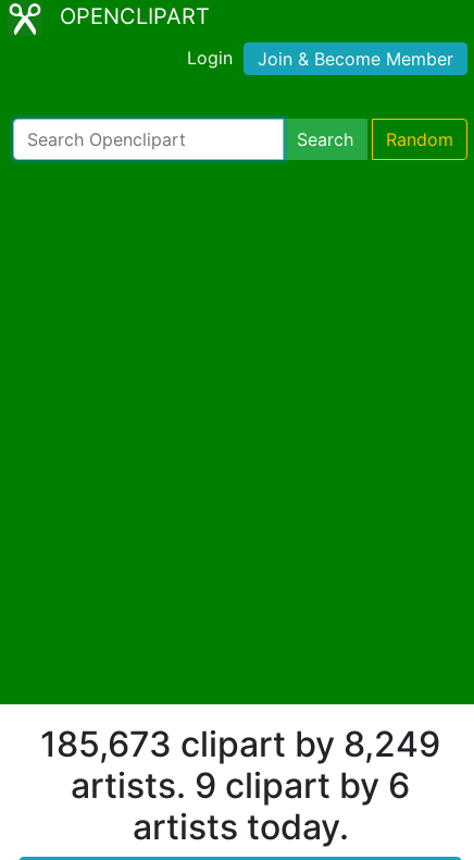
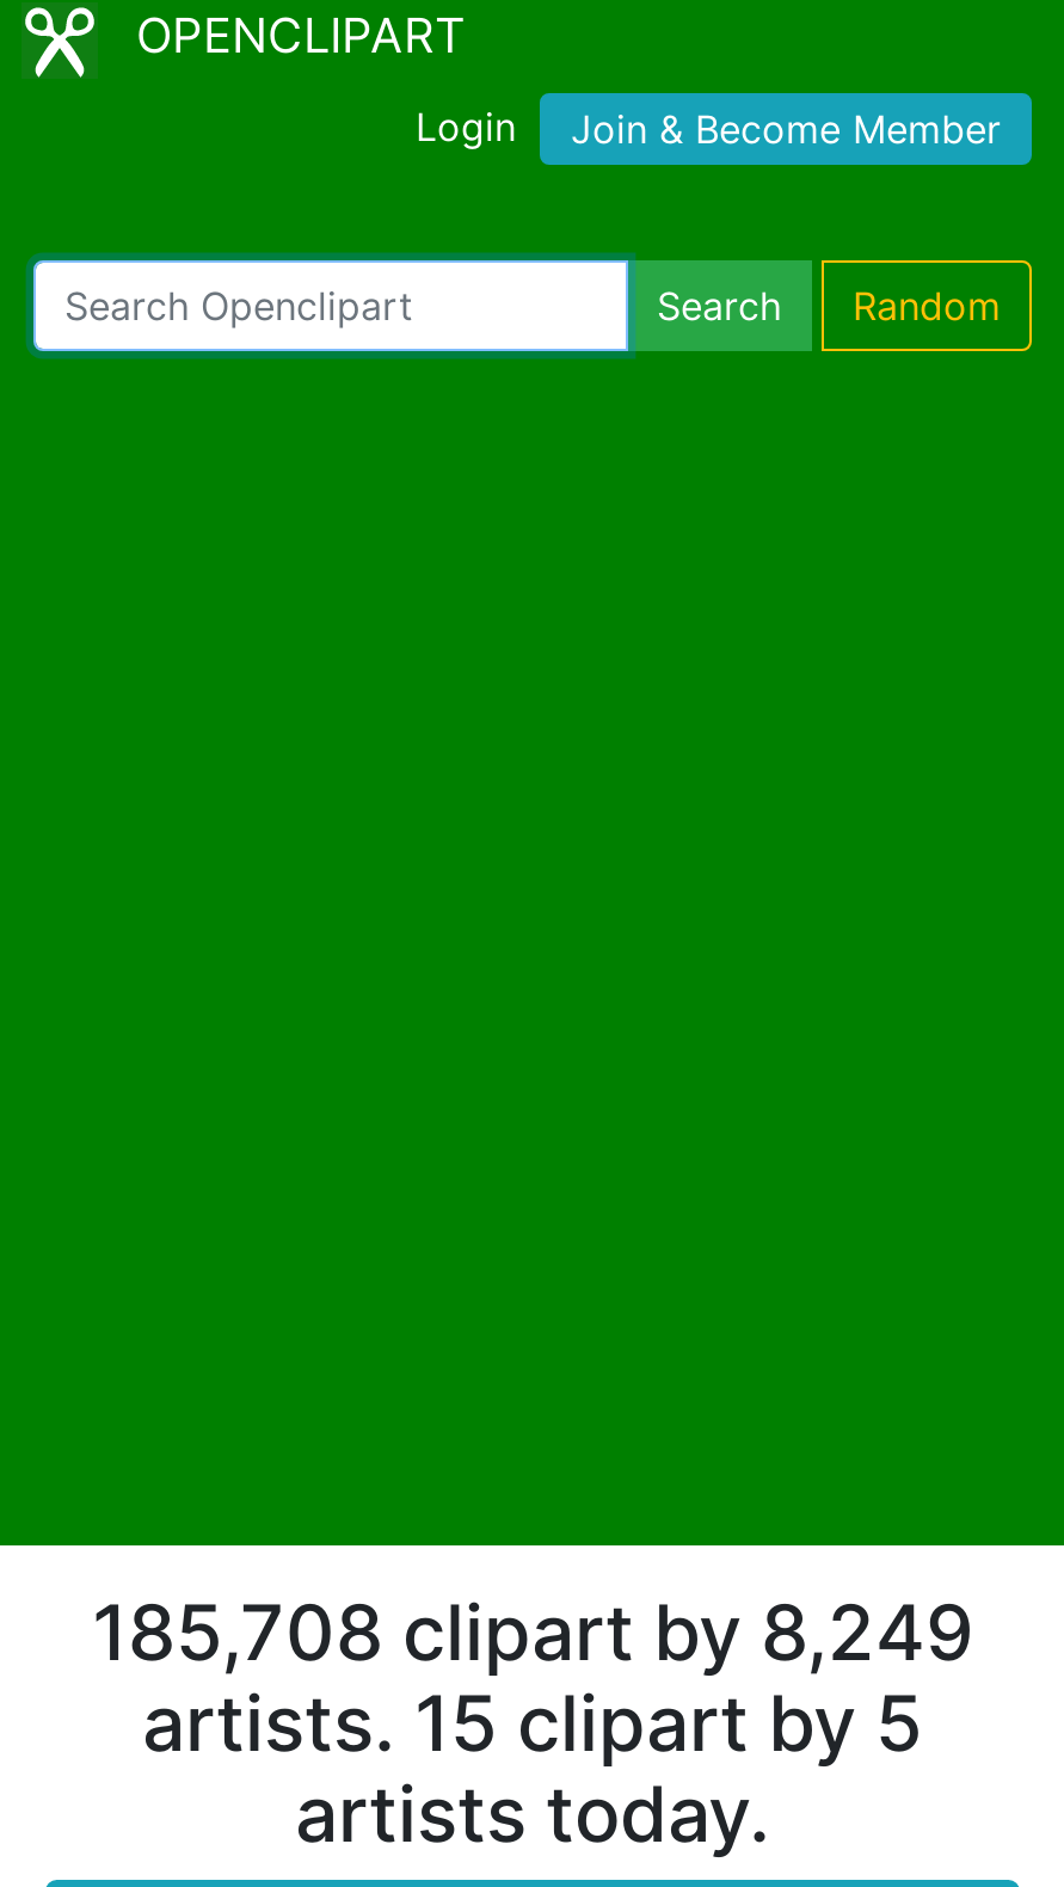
[40,722,440,765] 185,673 clipart by 8,249 -> [92,1585,973,1678] 185,708 clipart by 8,249
[71,764,410,806] artists. 9 clipart by 6 -> [142,1676,923,1769] artists. 15 clipart by 5

